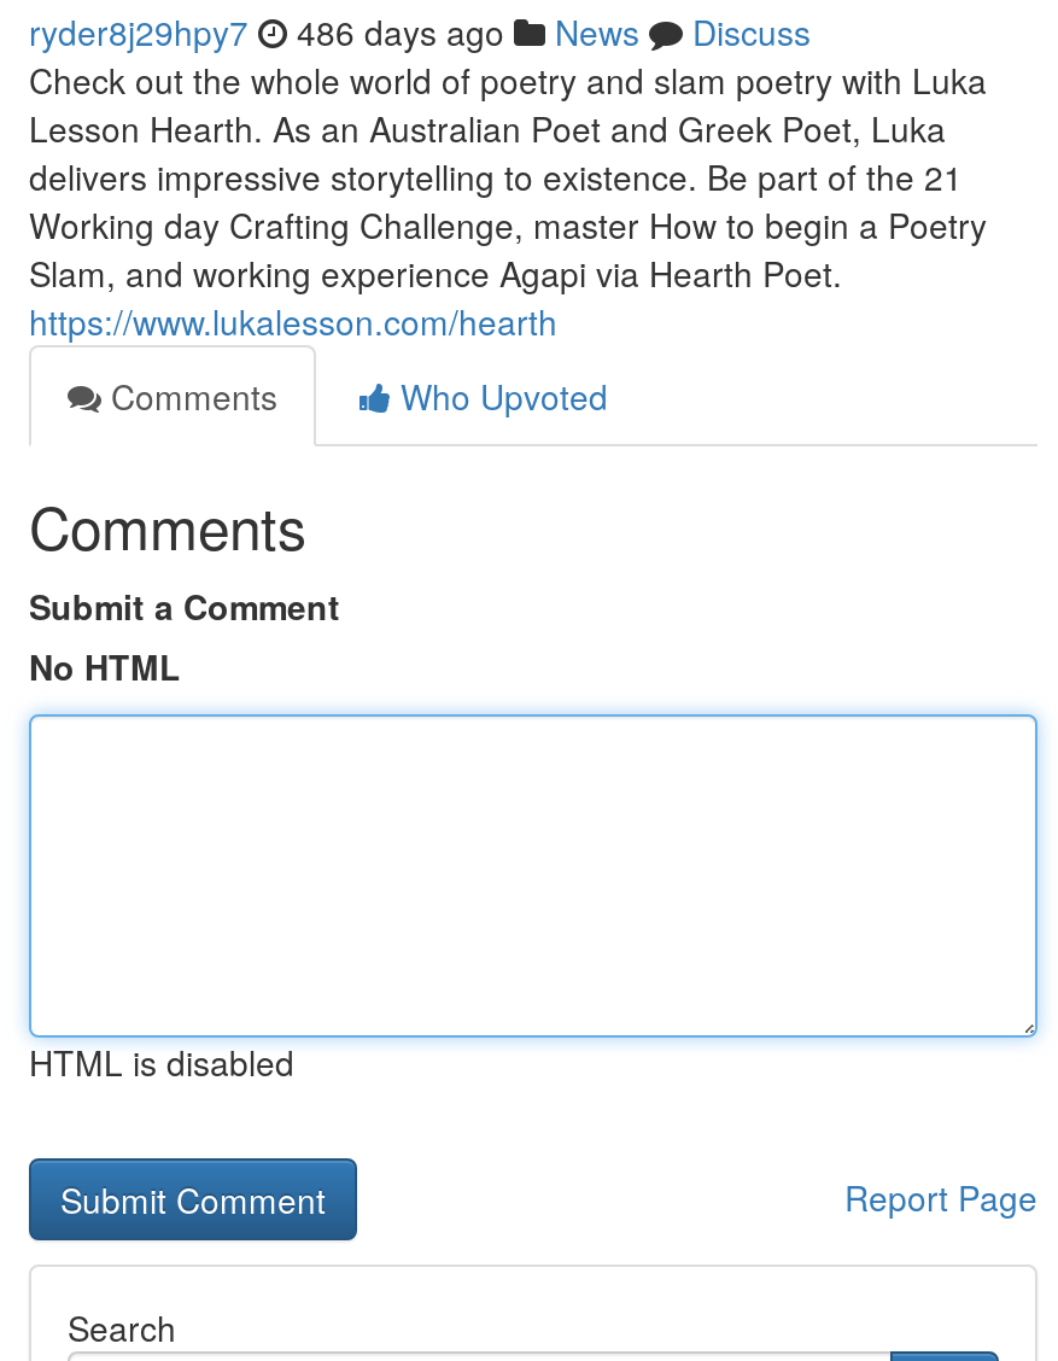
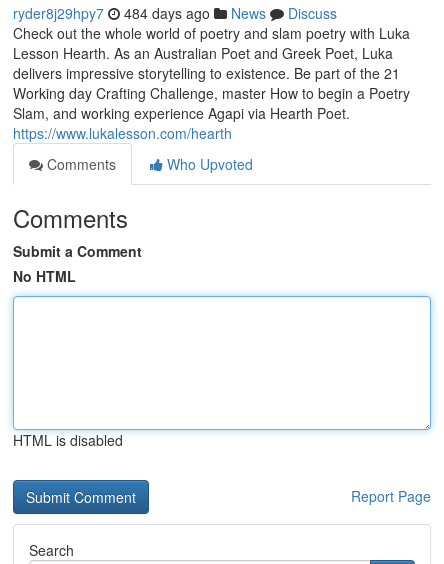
[29,7,811,56] ryder8j29hpy7 486 days ago News Discuss -> [13,3,337,23] ryder8j29hpy7 484 days ago News Discuss

